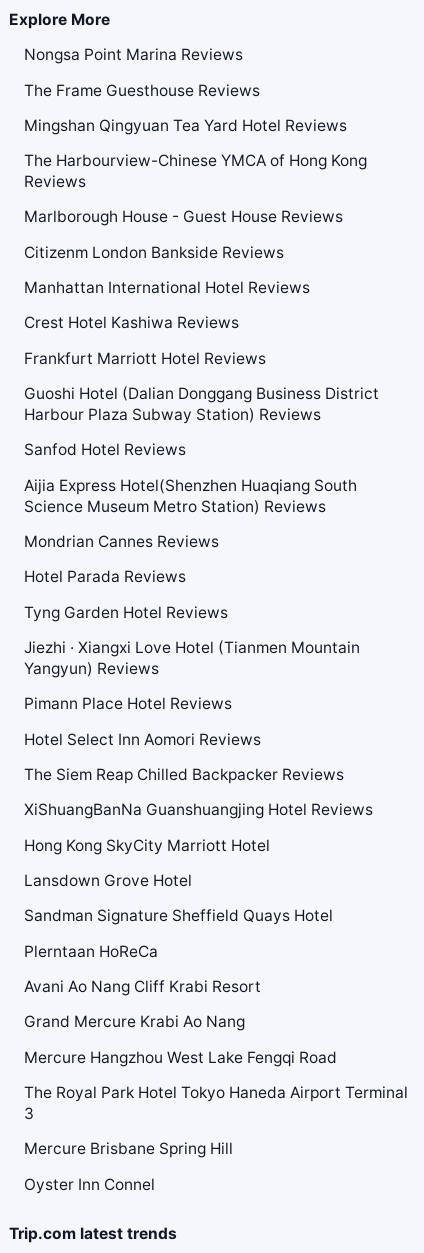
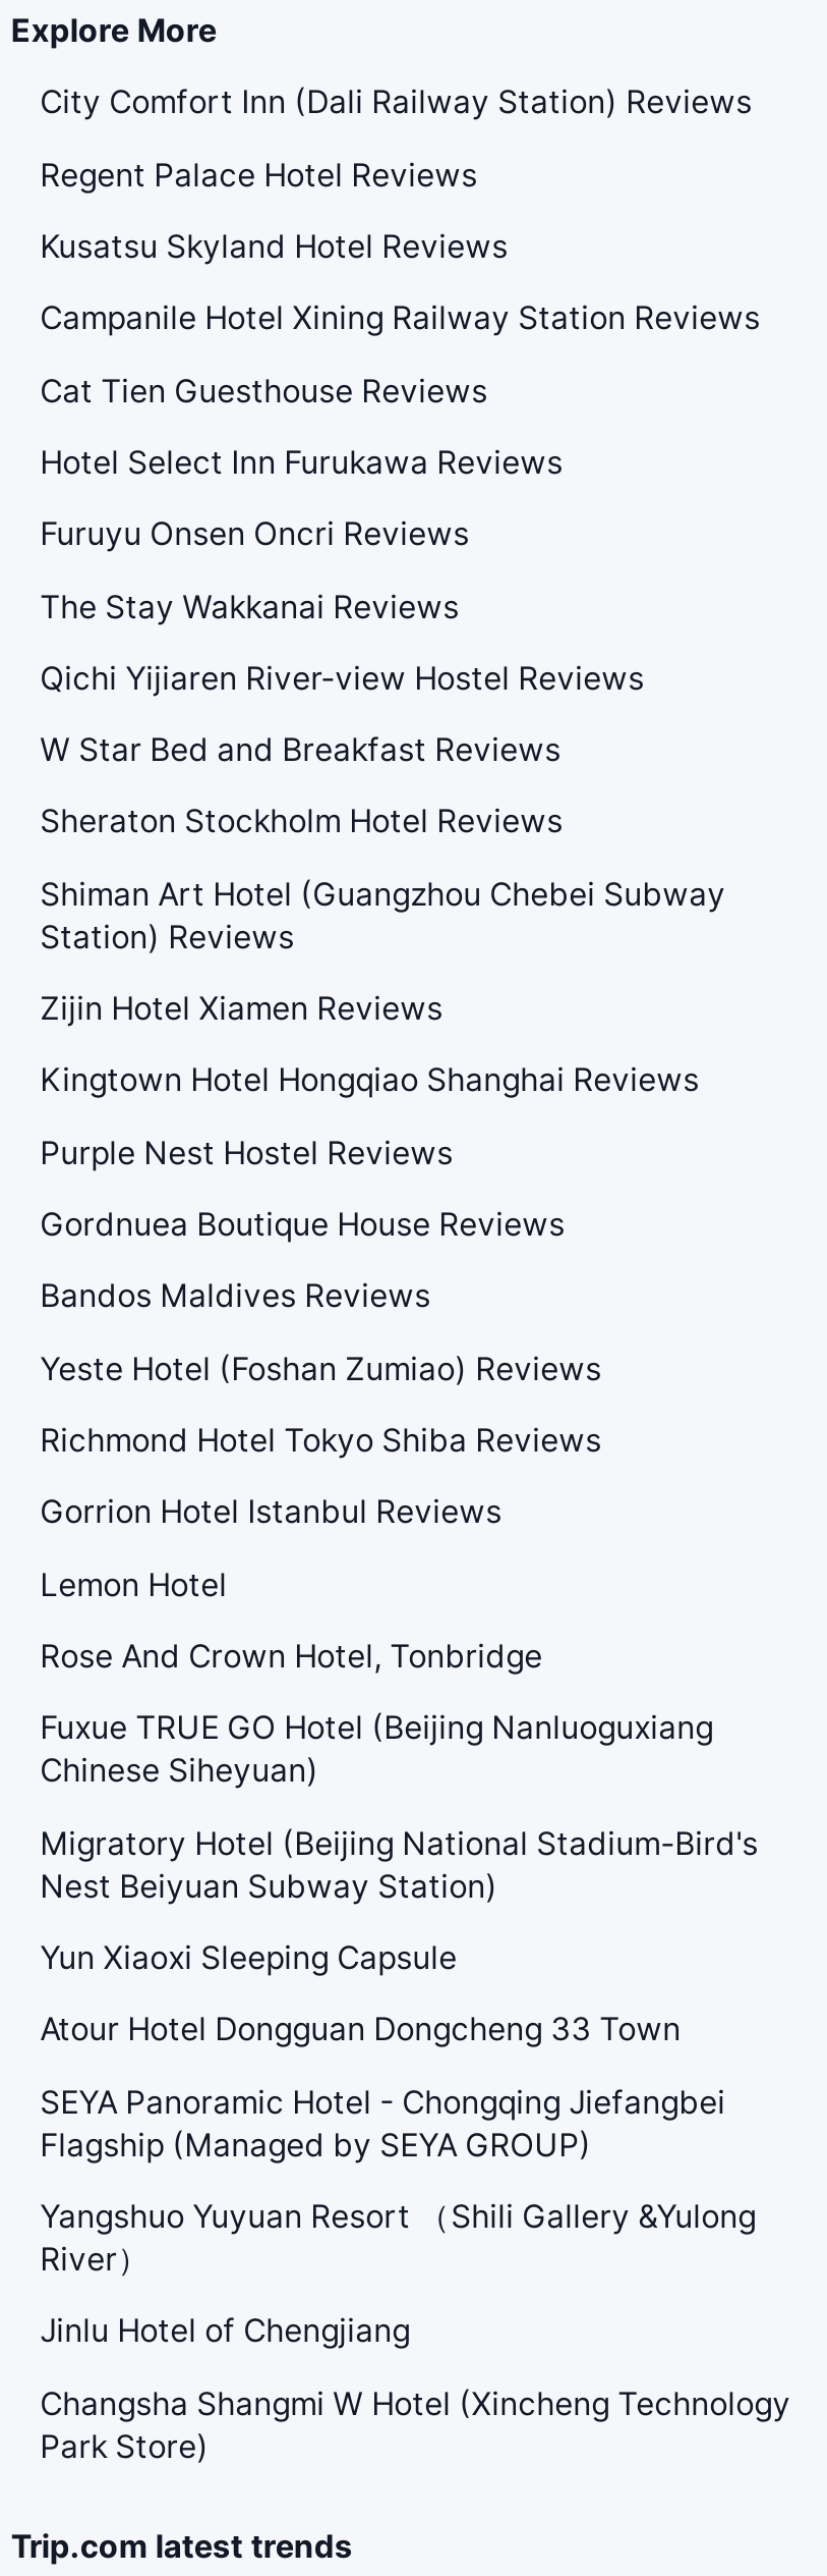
[24,45,243,64] Nongsa Point Marina Reviews -> [40,83,752,122] City Comfort Inn (Dali Railway Station) Reviews
[24,80,260,99] The Frame Guesthouse Reviews -> [40,155,477,194] Regent Palace Hotel Reviews
[24,116,347,135] Mingshan Qingyuan Tea Yard Hotel Reviews -> [40,227,508,265] Kusatsu Skyland Hotel Reviews
[24,151,367,191] The Harbourview-Chinese YMCA of Hong Kong | Reviews -> [40,299,760,338] Campanile Hotel Xining Railway Station Reviews
[24,207,343,226] Marlborough House - Guest House Reviews -> [40,371,488,409] Cat Tien Guesthouse Reviews
[24,243,284,262] Citizenm London Bankside Reviews -> [40,443,563,481] Hotel Select Inn Furukawa Reviews
[24,278,310,297] Manhattan International Hotel Reviews -> [40,515,469,553] Furuyu Onsen Oncri Reviews
[24,313,239,332] Crest Hotel Kashiwa Reviews -> [40,587,459,625] The Stay Wakkanai Reviews
[24,349,266,368] Frankfurt Marriott Hotel Reviews -> [40,659,644,697] Qichi Yijiaren River-view Hostel Reviews
[24,384,379,424] Guoshi Hotel (Dalian Donggang Business District | Harbour Plaza Subway Station) Reviews -> [40,731,561,769] W Star Bed and Breakfast Reviews
[24,440,186,459] Sanfod Hotel Reviews -> [40,803,563,841] Sheraton Stockholm Hotel Reviews
[24,476,357,516] Aijia Express Hotel(Shenzhen Huaqiang South | Science Museum Metro Station) Reviews -> [40,875,726,956] Shiman Art Hotel (Guangzhou Chebei Subway | Station) Reviews
[24,532,219,551] Mondrian Cannes Reviews -> [40,989,443,1028] Zijin Hotel Xiamen Reviews
[24,567,186,586] Hotel Parada Reviews -> [40,1061,699,1100] Kingtown Hotel Hongqiao Shanghai Reviews
[24,603,228,622] Tyng Garden Hotel Reviews -> [40,1133,453,1172] Purple Nest Hostel Reviews
[24,638,360,678] Jiezhi · Xiangxi Love Hotel (Tianmen Mountain | Yangyun) Reviews -> [40,1205,565,1244] Gordnuea Boutique House Reviews
[24,694,232,713] Pimann Place Hotel Reviews -> [40,1277,431,1316] Bandos Maldives Reviews
[24,730,261,749] Hotel Select Inn Aomori Reviews -> [40,1349,602,1388] Yeste Hotel (Foshan Zumiao) Reviews
[24,765,344,784] The Siem Reap Chilled Backpacker Reviews -> [40,1421,602,1460] Richmond Hotel Tokyo Shiba Reviews
[24,800,373,819] XiShuangBanNa Guanshuangjing Hotel Reviews -> [40,1493,502,1532] Gorrion Hotel Istanbul Reviews
[24,836,270,855] Hong Kong SkyCity Marriott Hotel -> [40,1565,227,1604] Lemon Hotel
[24,871,192,890] Lansdown Grove Hotel -> [40,1637,543,1676] Rose And Crown Hotel, Tonbridge
[24,906,333,925] Sandman Signature Sheffield Quays Hotel -> [40,1709,713,1790] Fuxue TRUE GO Hotel (Beijing Nanluoguxiang | Chinese Siheyuan)
[24,942,158,961] Plerntaan HoReCa -> [40,1824,758,1905] Migratory Hotel (Beijing National Stadium-Bird's | Nest Beiyuan Subway Station)
[24,977,261,996] Avani Ao Nang Cliff Krabi Resort -> [40,1938,457,1977] Yun Xiaoxi Sleeping Capsule
[24,1012,245,1031] Grand Mercure Krabi Ao Nang -> [40,2010,681,2049] Atour Hotel Dongguan Dongcheng 33 Town
[24,1048,337,1067] Mercure Hangzhou West Lake Fengqi Road -> [40,2082,726,2164] SEYA Panoramic Hotel - Chongqing Jiefangbei | Flagship (Managed by SEYA GROUP)
[24,1083,408,1123] The Royal Park Hotel Tokyo Haneda Airport Terminal | 3 -> [40,2197,756,2279] Yangshuo Yuyuan Resort （Shili Gallery &Yulong | River）
[24,1139,233,1158] Mercure Brisbane Spring Hill -> [40,2312,410,2351] Jinlu Hotel of Chengjiang
[24,1175,155,1194] Oyster Inn Connel -> [40,2384,791,2465] Changsha Shangmi W Hotel (Xincheng Technology | Park Store)

